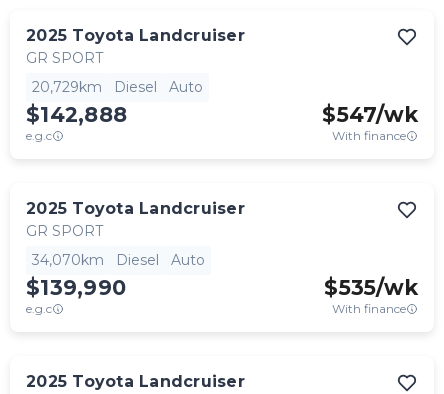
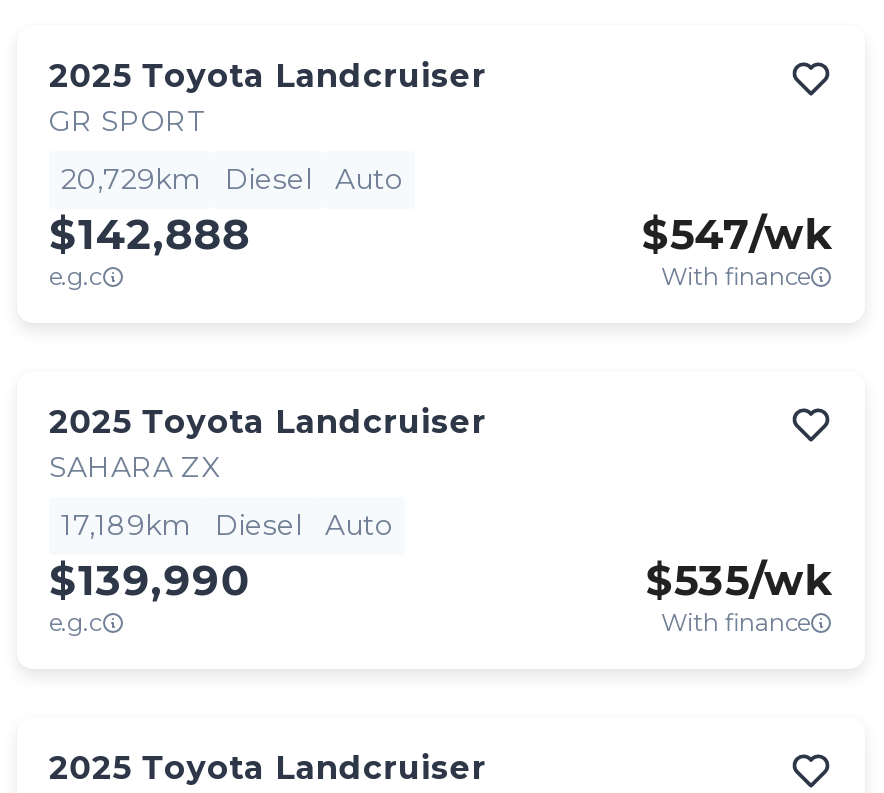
[26,222,103,240] GR SPORT -> [49,449,219,485] SAHARA ZX
[32,251,205,269] 34,070km Diesel Auto -> [61,507,393,543] 17,189km Diesel Auto

